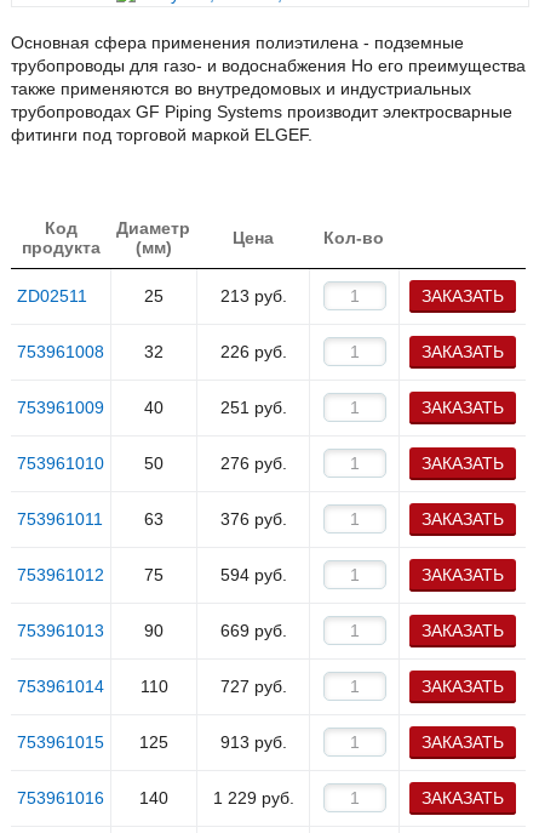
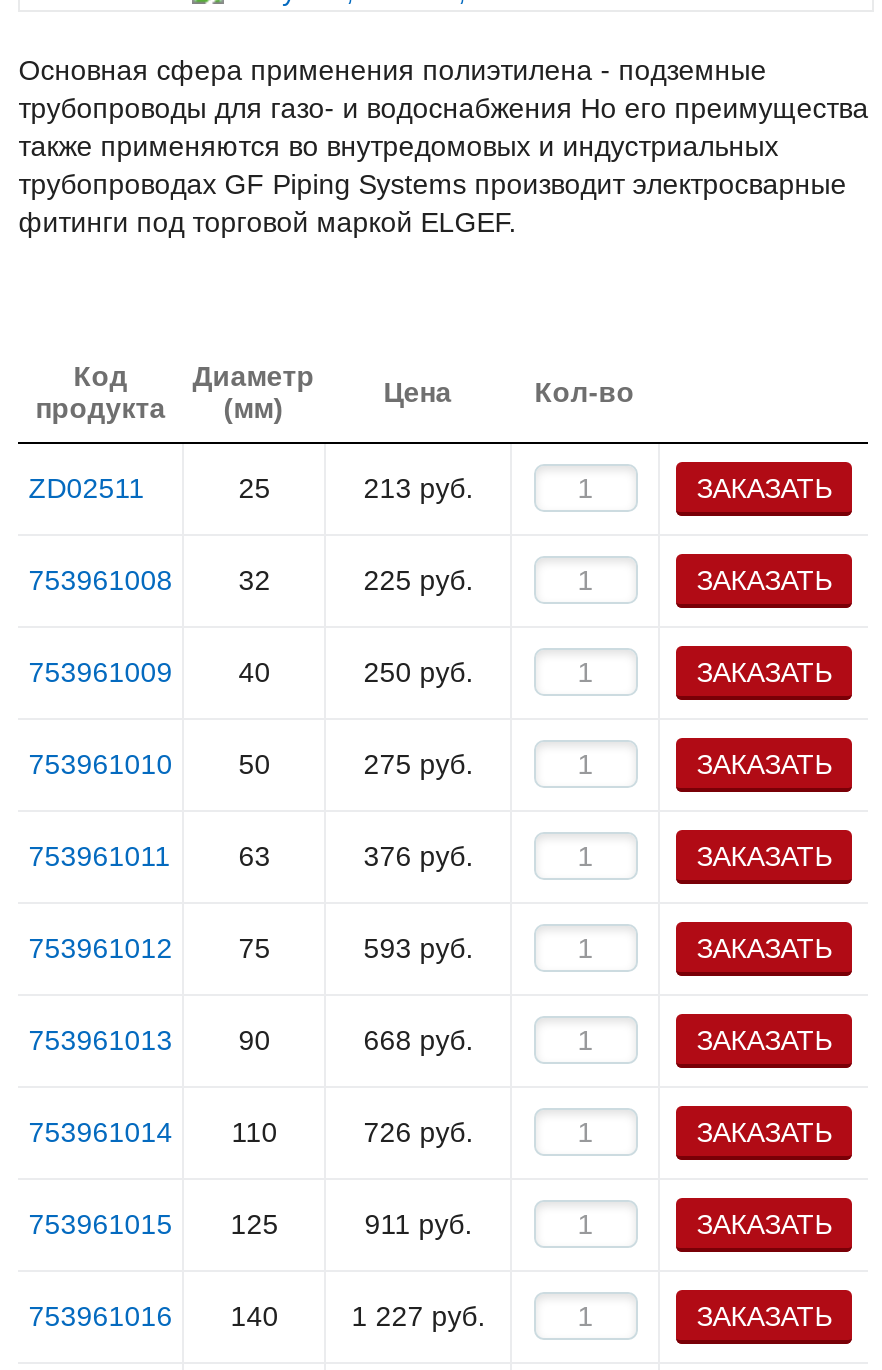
[220,342,287,362] 226 руб. -> [363,564,473,596] 225 руб.
[220,398,287,417] 251 руб. -> [363,656,473,688] 250 руб.
[220,454,287,473] 276 руб. -> [363,748,473,780] 275 руб.
[220,565,287,585] 594 руб. -> [363,932,473,964] 593 руб.
[220,621,287,640] 669 руб. -> [363,1024,473,1056] 668 руб.
[220,677,287,696] 727 руб. -> [363,1116,473,1148] 726 руб.
[220,733,287,752] 913 руб. -> [364,1208,472,1240] 911 руб.
[213,788,294,808] 1 229 руб. -> [351,1300,485,1332] 1 227 руб.

